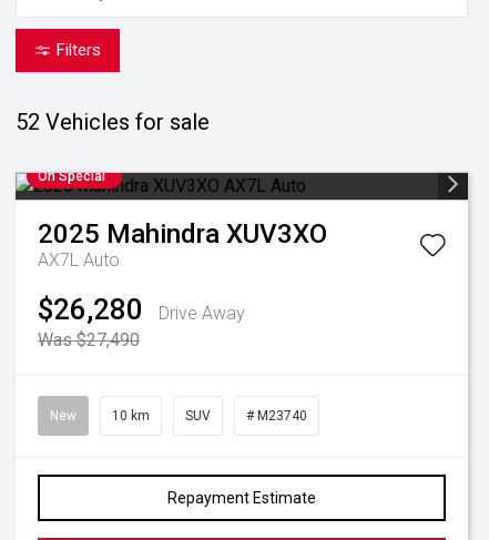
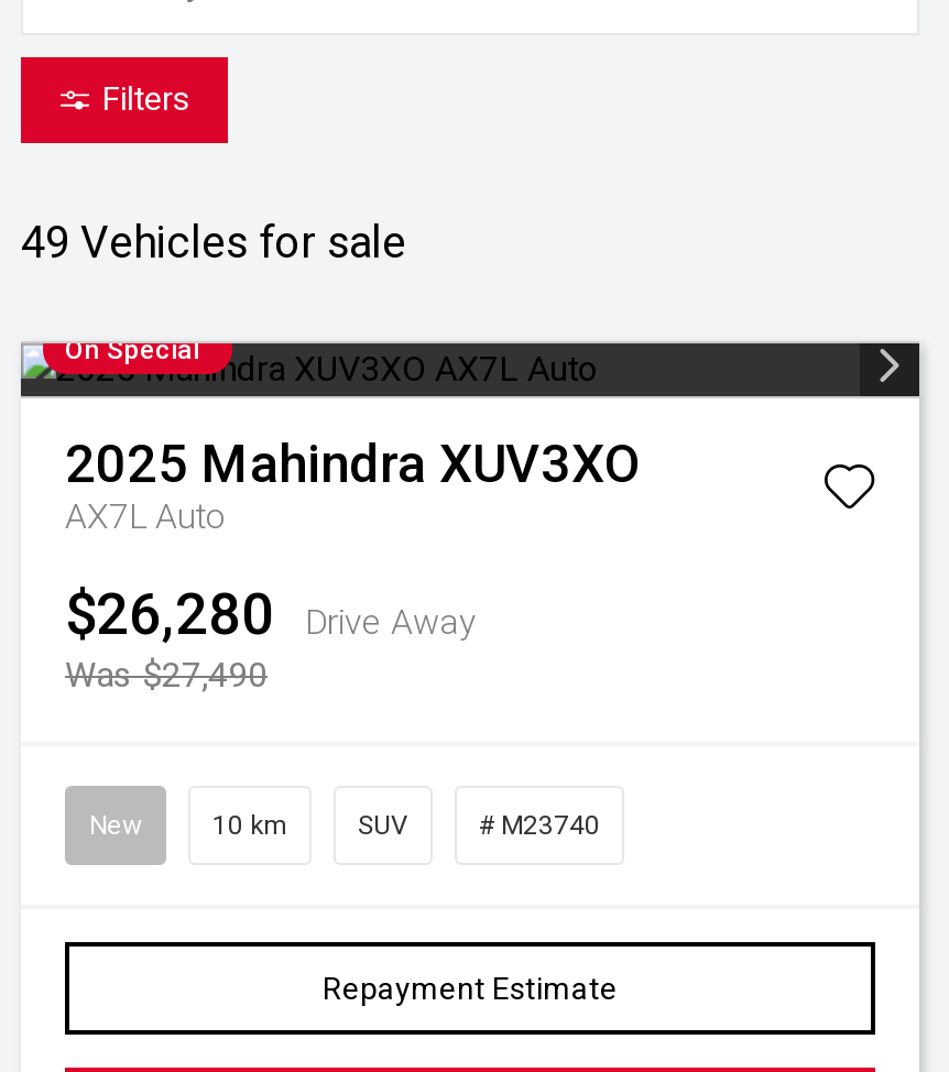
[16,109,210,135] 52 Vehicles for sale -> [21,216,406,269] 49 Vehicles for sale

